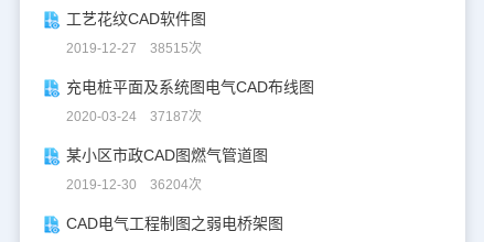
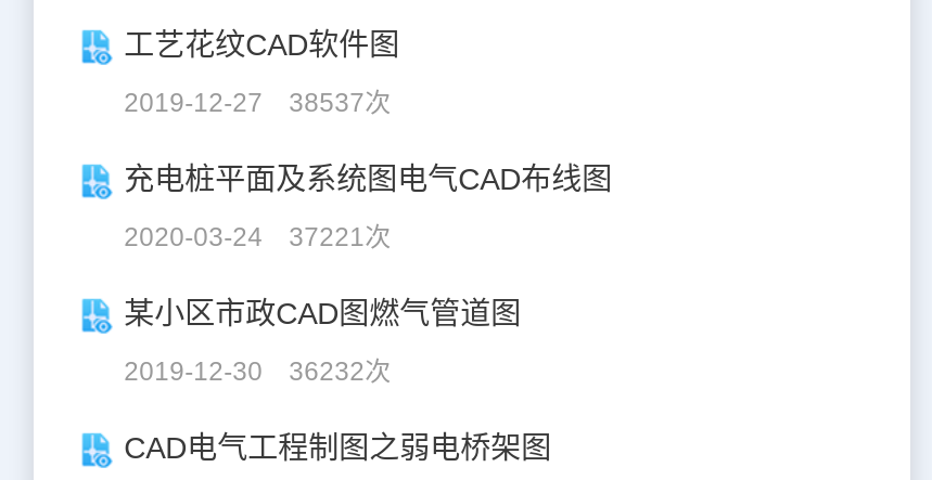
[66,41,201,57] 2019-12-27 38515次 -> [124,89,391,119] 2019-12-27 38537次
[66,109,201,125] 2020-03-24 37187次 -> [124,223,391,254] 2020-03-24 37221次
[66,178,201,193] 2019-12-30 36204次 -> [124,358,391,388] 2019-12-30 36232次

